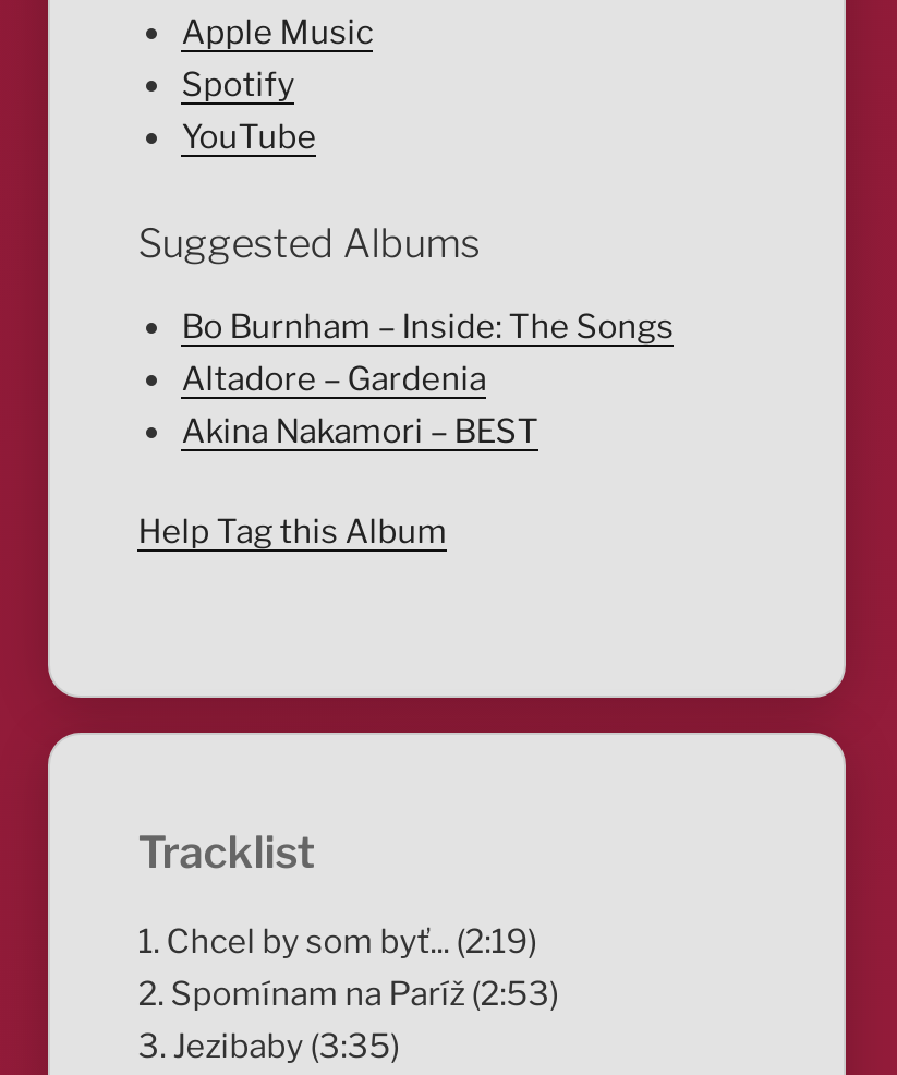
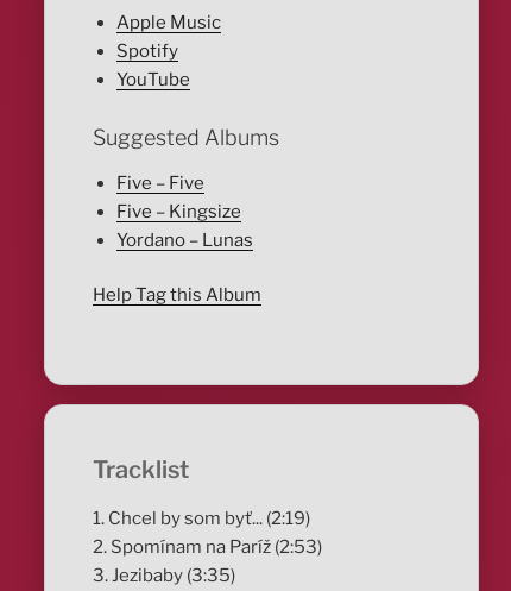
[181,307,674,451] Bo Burnham – Inside: The Songs | Altadore – Gardenia | Akina Nakamori – BEST -> [117,172,253,251] Five – Five | Five – Kingsize | Yordano – Lunas

